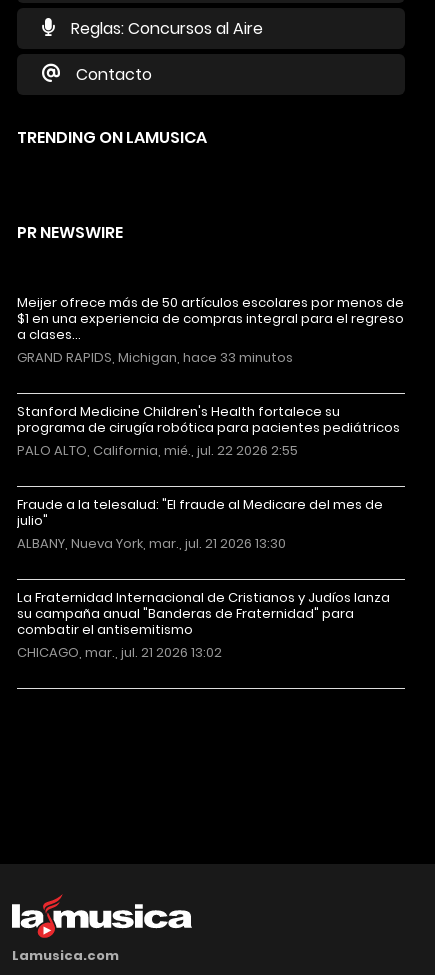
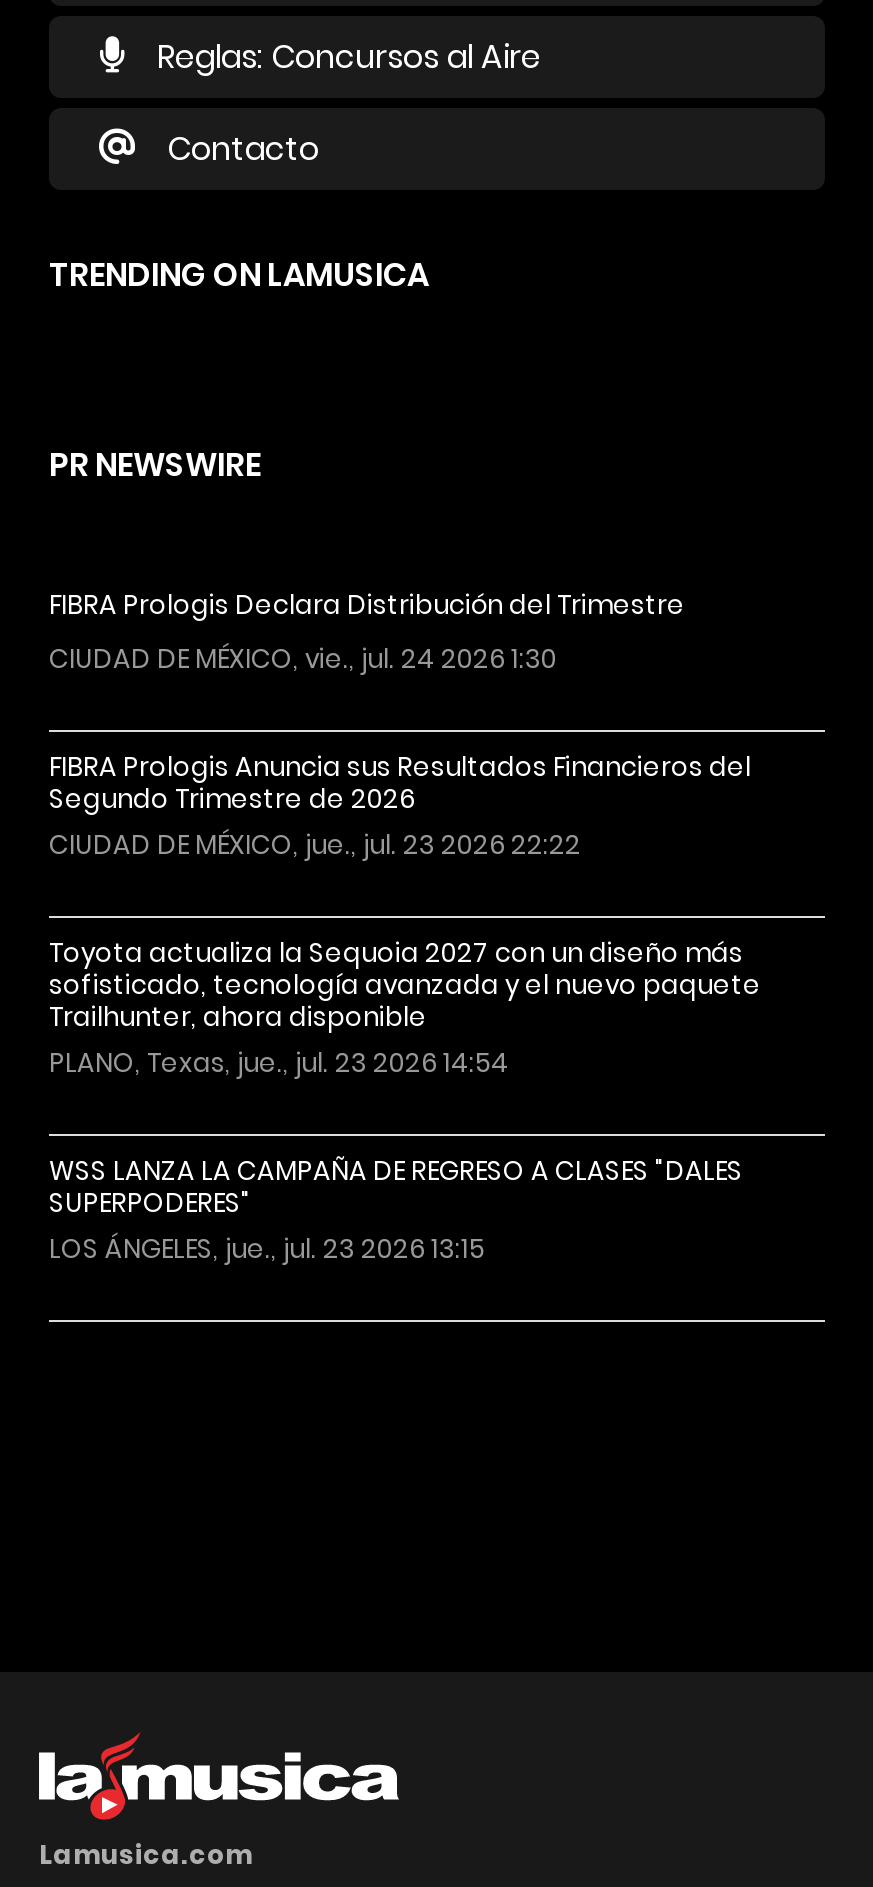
[17,293,404,367] Meijer ofrece más de 50 artículos escolares por menos de | $1 en una experiencia de compras integral para el regreso | a clases… | GRAND RAPIDS, Michigan, hace 33 minutos -> [49,586,685,678] FIBRA Prologis Declara Distribución del Trimestre | CIUDAD DE MÉXICO, vie., jul. 24 2026 1:30
[17,402,400,460] Stanford Medicine Children's Health fortalece su | programa de cirugía robótica para pacientes pediátricos | PALO ALTO, California, mié., jul. 22 2026 2:55 -> [49,748,751,864] FIBRA Prologis Anuncia sus Resultados Financieros del | Segundo Trimestre de 2026 | CIUDAD DE MÉXICO, jue., jul. 23 2026 22:22
[17,495,383,553] Fraude a la telesalud: "El fraude al Medicare del mes de | julio" | ALBANY, Nueva York, mar., jul. 21 2026 13:30 -> [49,934,761,1082] Toyota actualiza la Sequoia 2027 con un diseño más | sofisticado, tecnología avanzada y el nuevo paquete | Trailhunter, ahora disponible | PLANO, Texas, jue., jul. 23 2026 14:54
[17,588,390,662] La Fraternidad Internacional de Cristianos y Judíos lanza | su campaña anual "Banderas de Fraternidad" para | combatir el antisemitismo | CHICAGO, mar., jul. 21 2026 13:02 -> [49,1152,743,1268] WSS LANZA LA CAMPAÑA DE REGRESO A CLASES "DALES | SUPERPODERES" | LOS ÁNGELES, jue., jul. 23 2026 13:15

